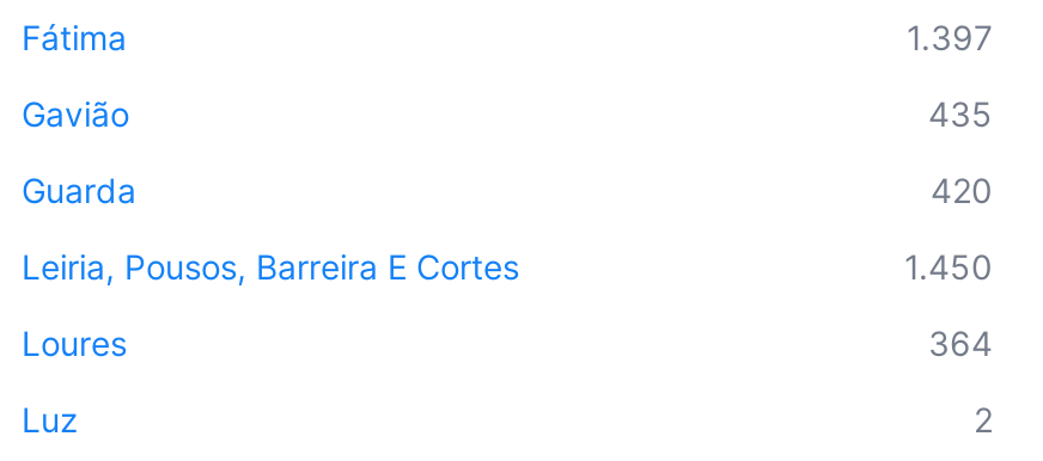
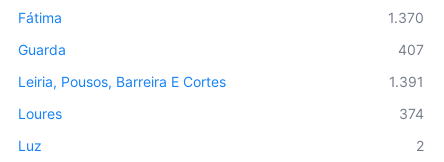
[22,16,993,133] 1.397 | Gavião | 435 -> [388,9,424,26] 1.370
[931,169,993,209] 420 -> [398,41,424,58] 407
[904,245,993,286] 1.450 -> [389,73,424,90] 1.391
[928,322,993,362] 364 -> [399,105,424,122] 374

